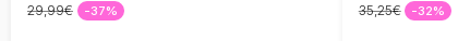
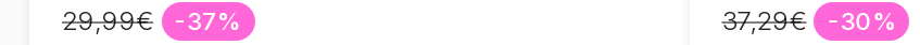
[358,2,401,18] 35,25€ -> [722,3,806,35] 37,29€
[411,3,445,18] -32% -> [827,5,897,35] -30%

